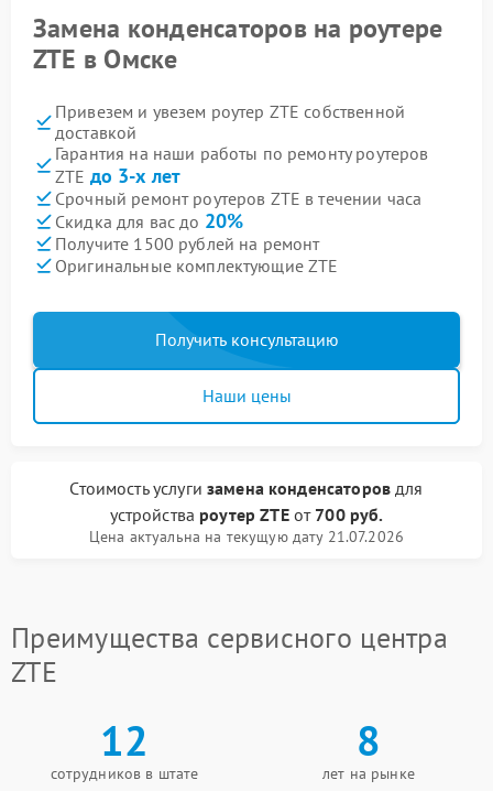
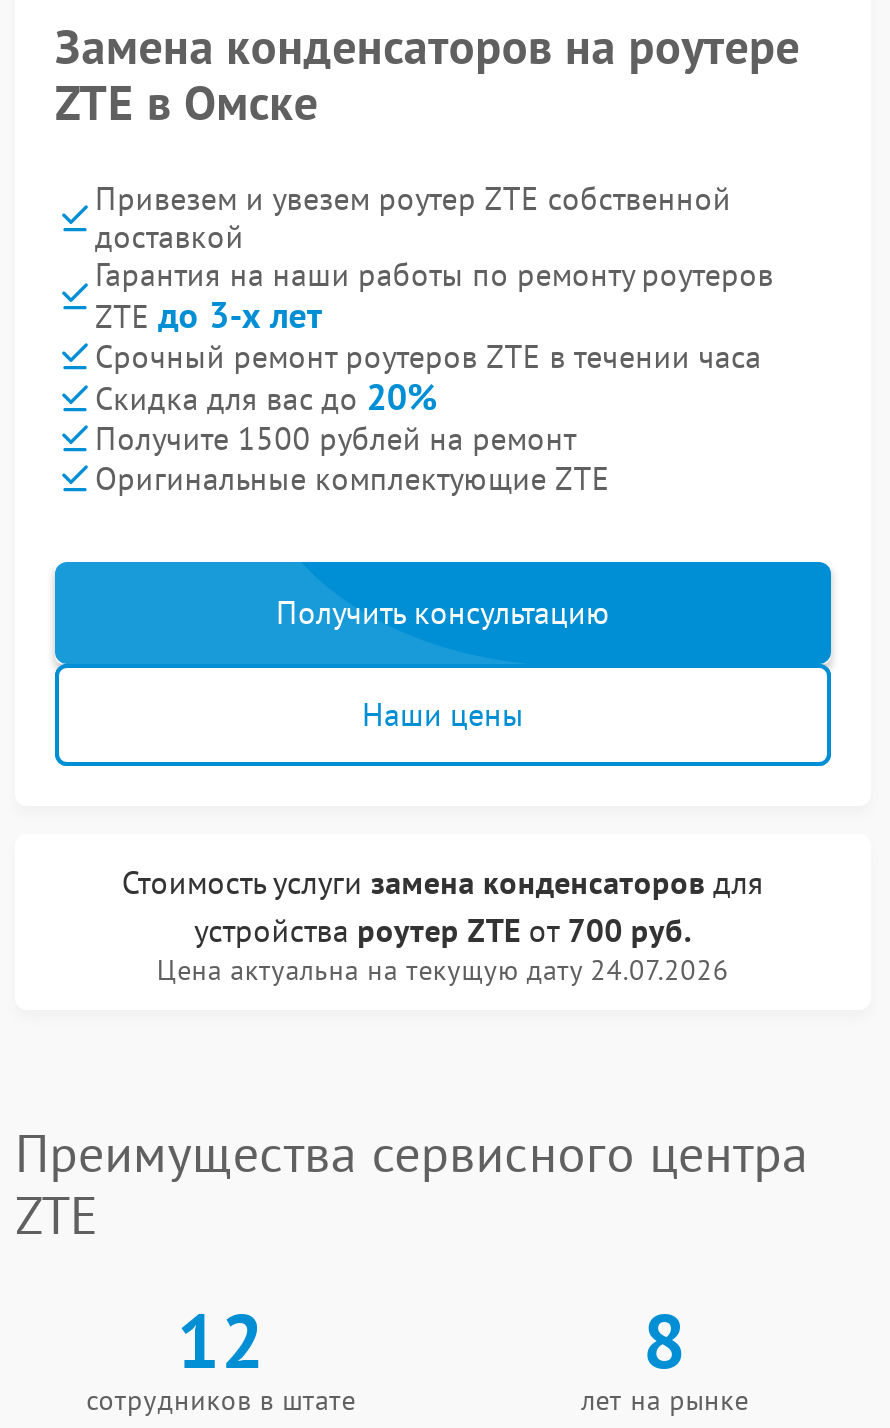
[89,527,404,546] Цена актуальна на текущую дату 21.07.2026 -> [157,952,729,988] Цена актуальна на текущую дату 24.07.2026

